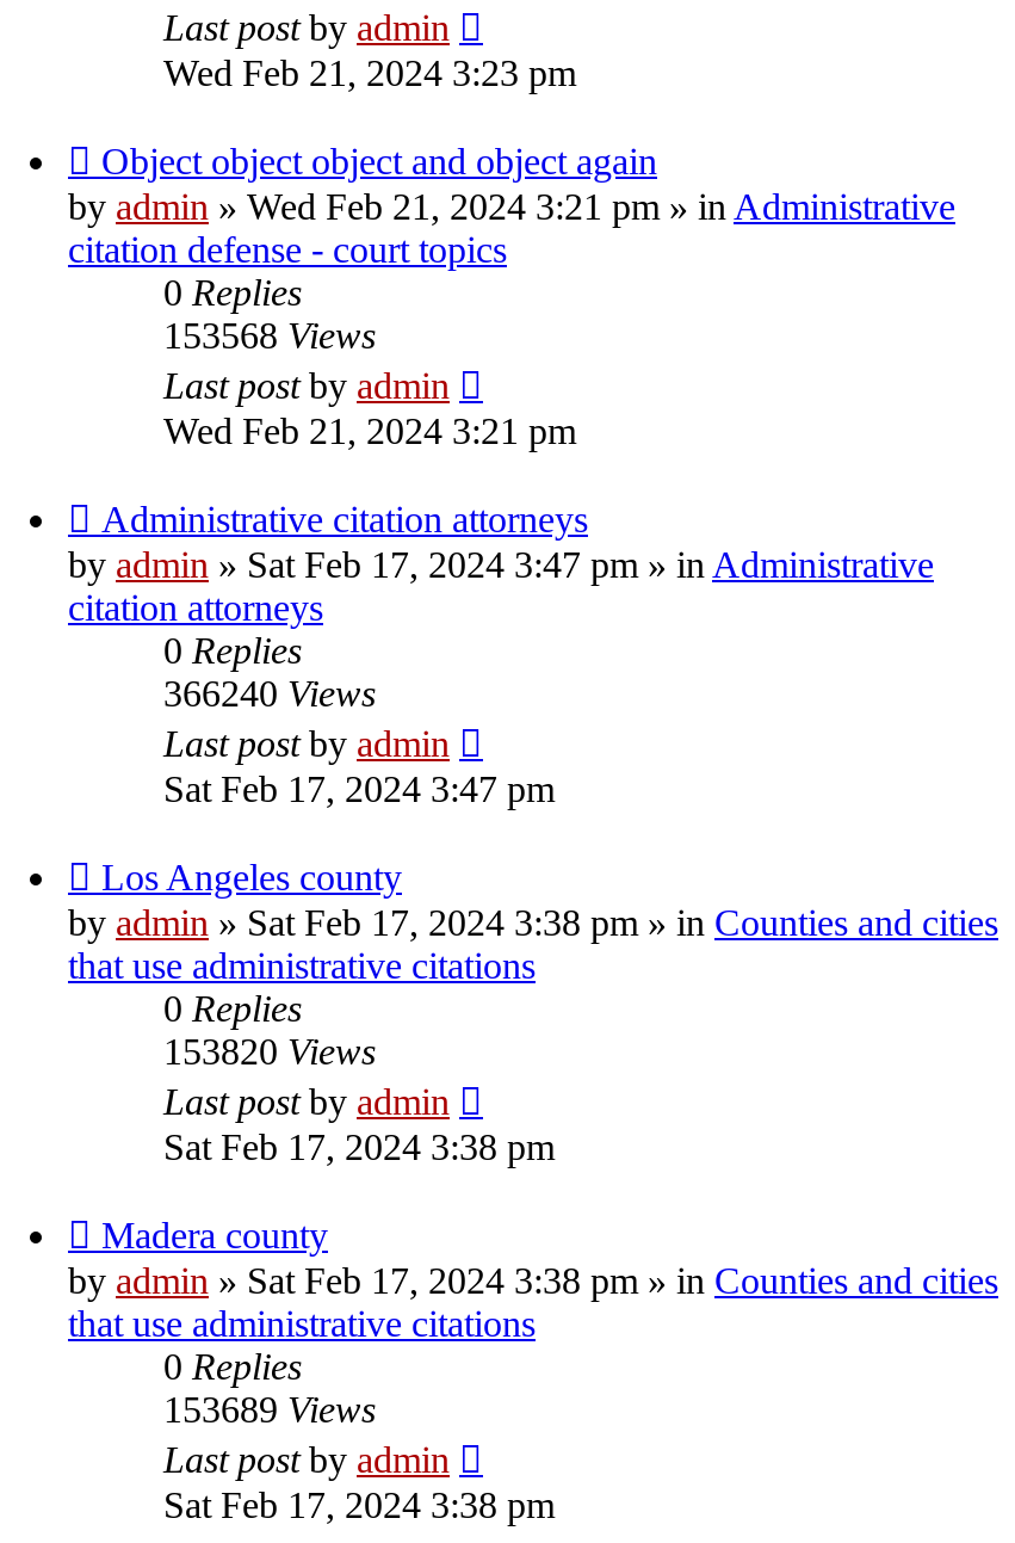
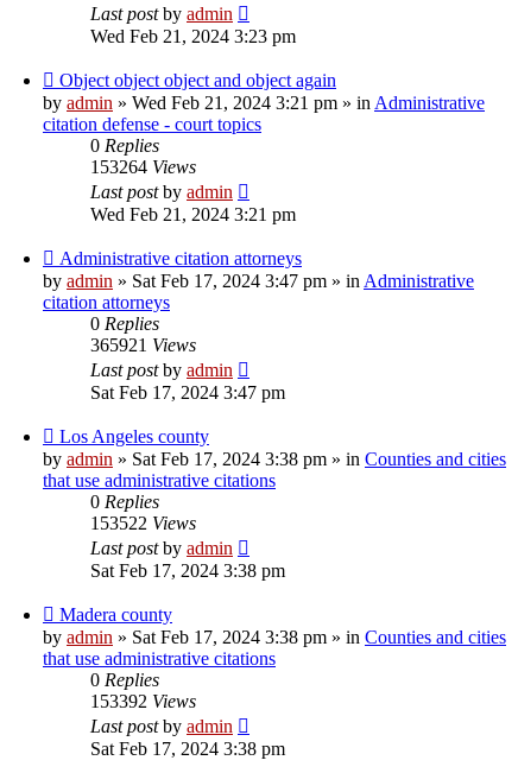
[163,315,376,355] 153568 Views -> [90,157,196,177] 153264 Views
[163,673,376,713] 366240 Views -> [90,335,196,355] 365921 Views
[163,1031,376,1071] 153820 Views -> [90,513,196,533] 153522 Views
[163,1389,376,1429] 153689 Views -> [90,691,196,711] 153392 Views

